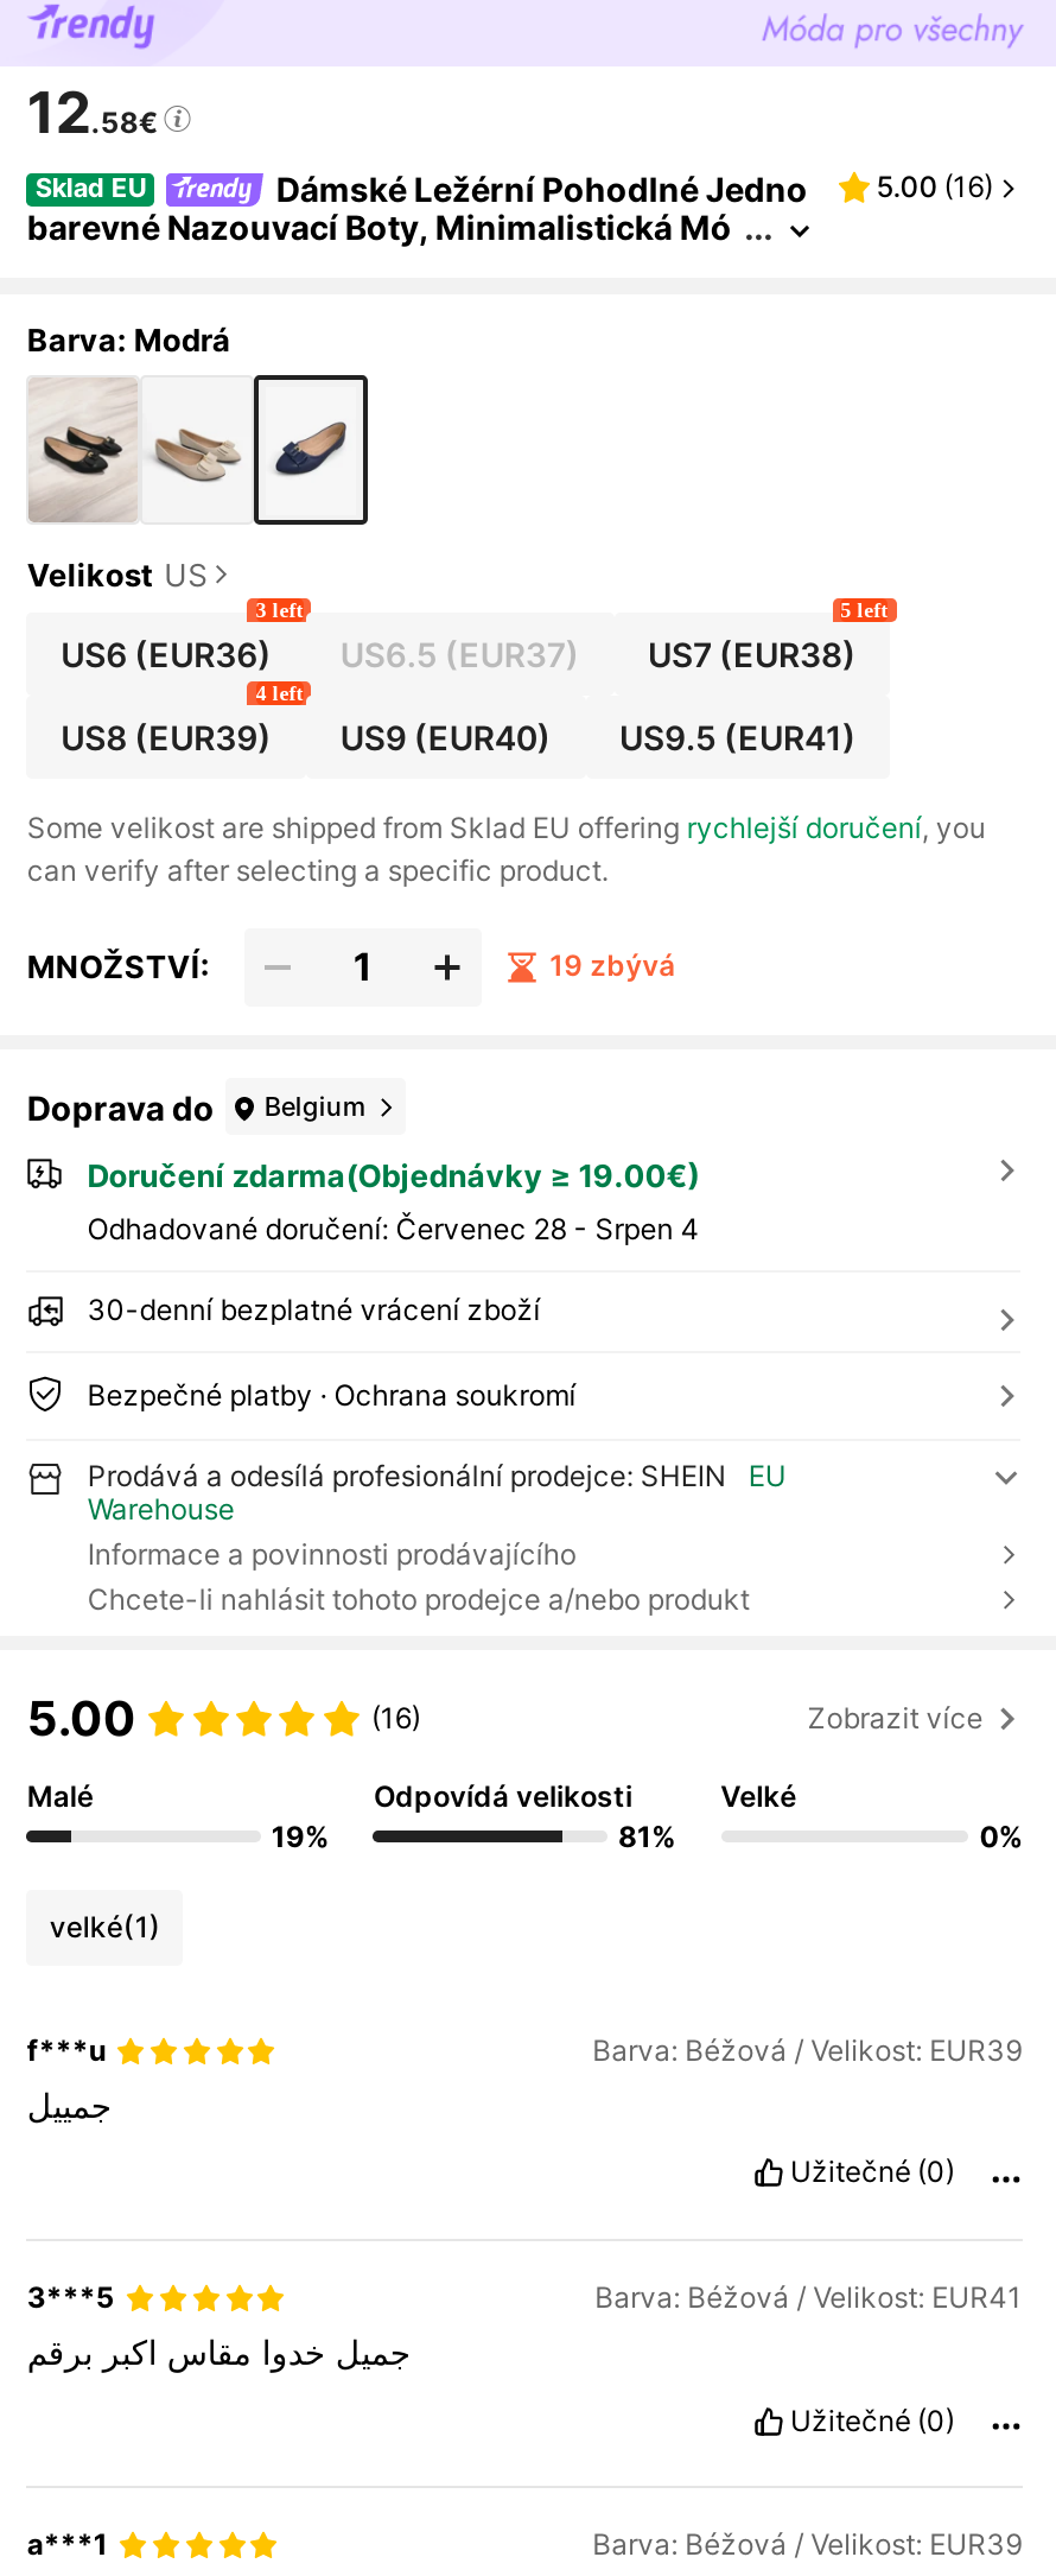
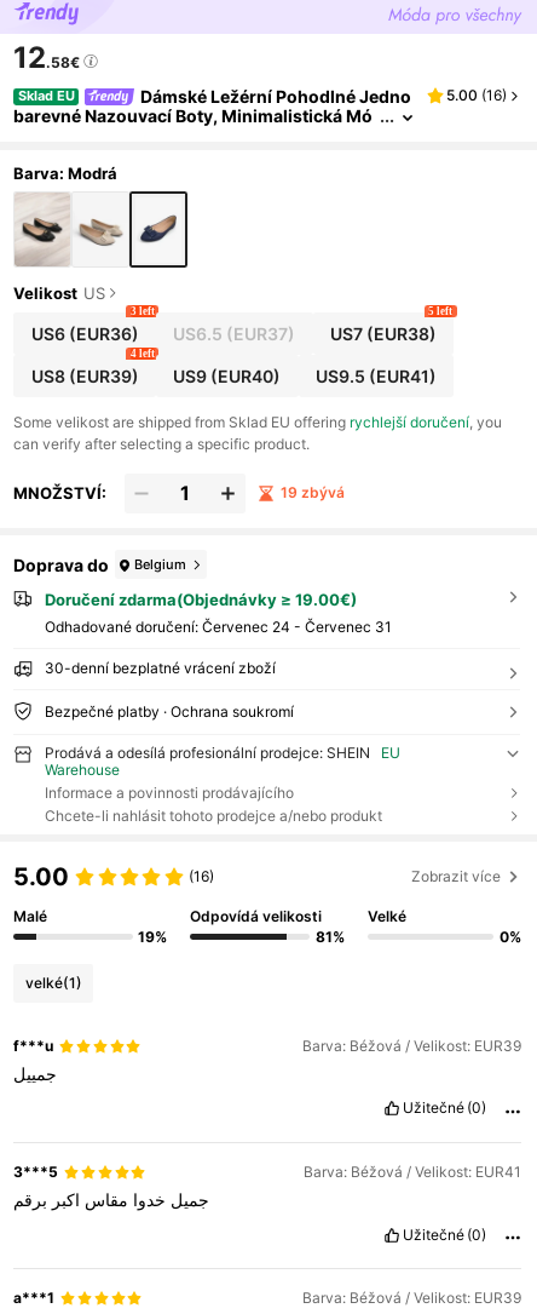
[87,1211,699,1246] Odhadované doručení: Červenec 28 - Srpen 4 -> [44,618,392,636] Odhadované doručení: Červenec 24 - Červenec 31

